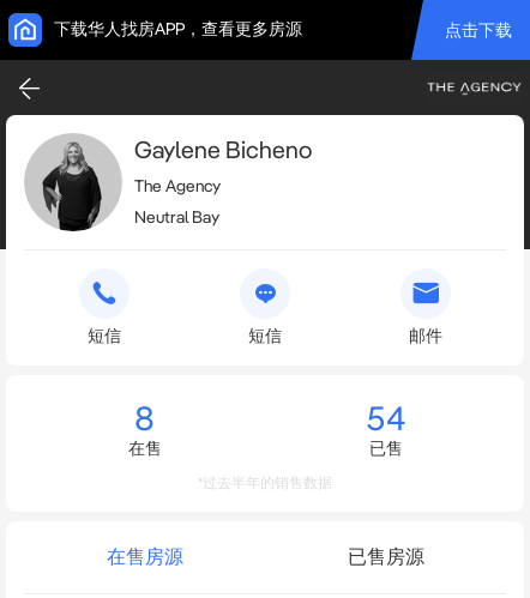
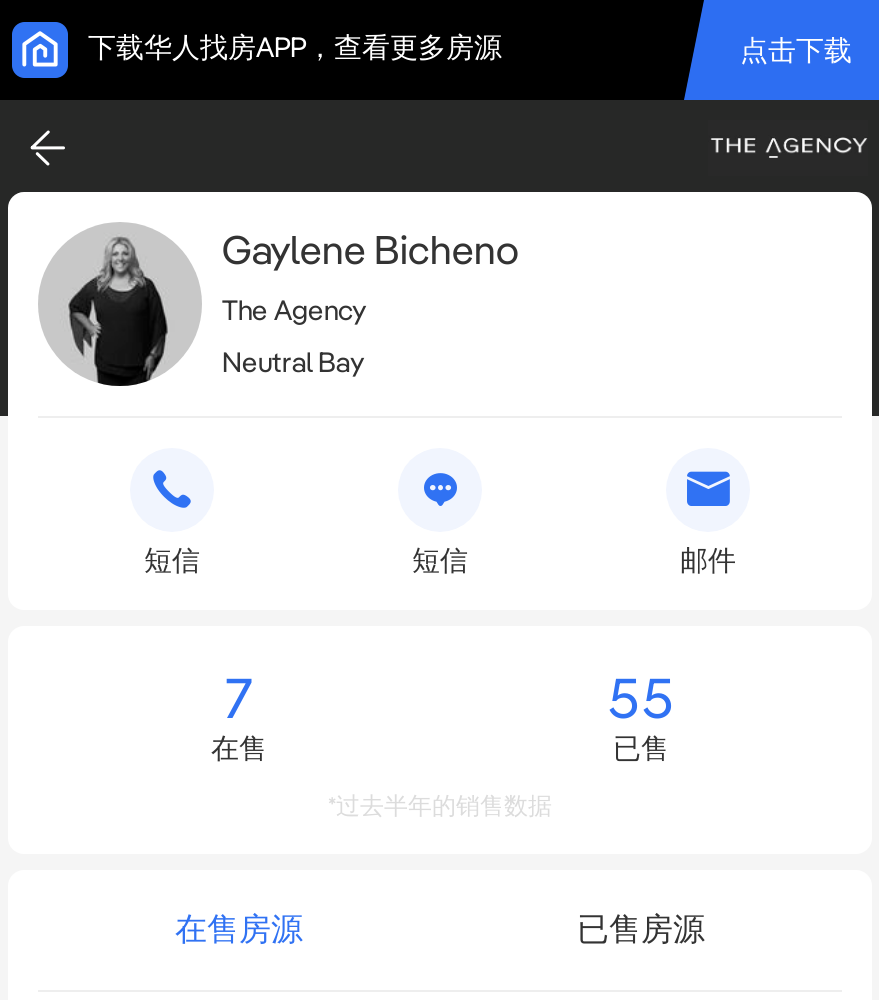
[134,399,155,437] 8 -> [222,666,256,730] 7
[365,399,406,437] 54 -> [607,666,675,730] 55

